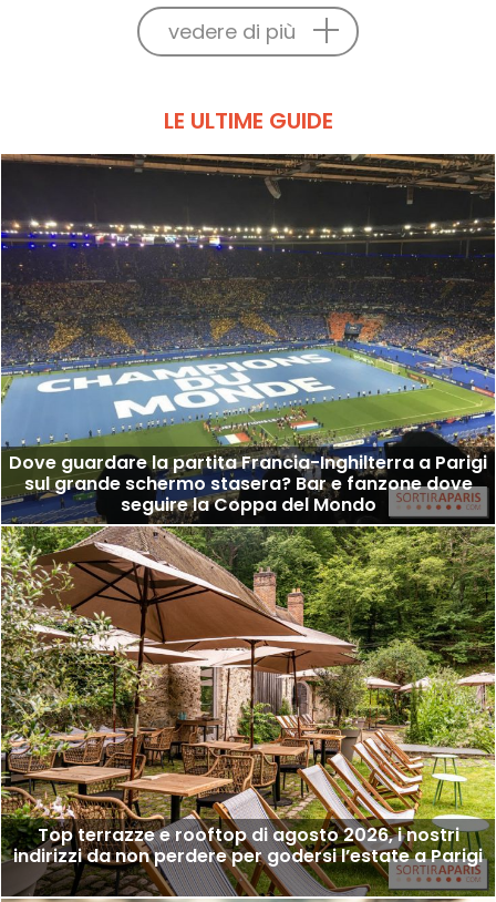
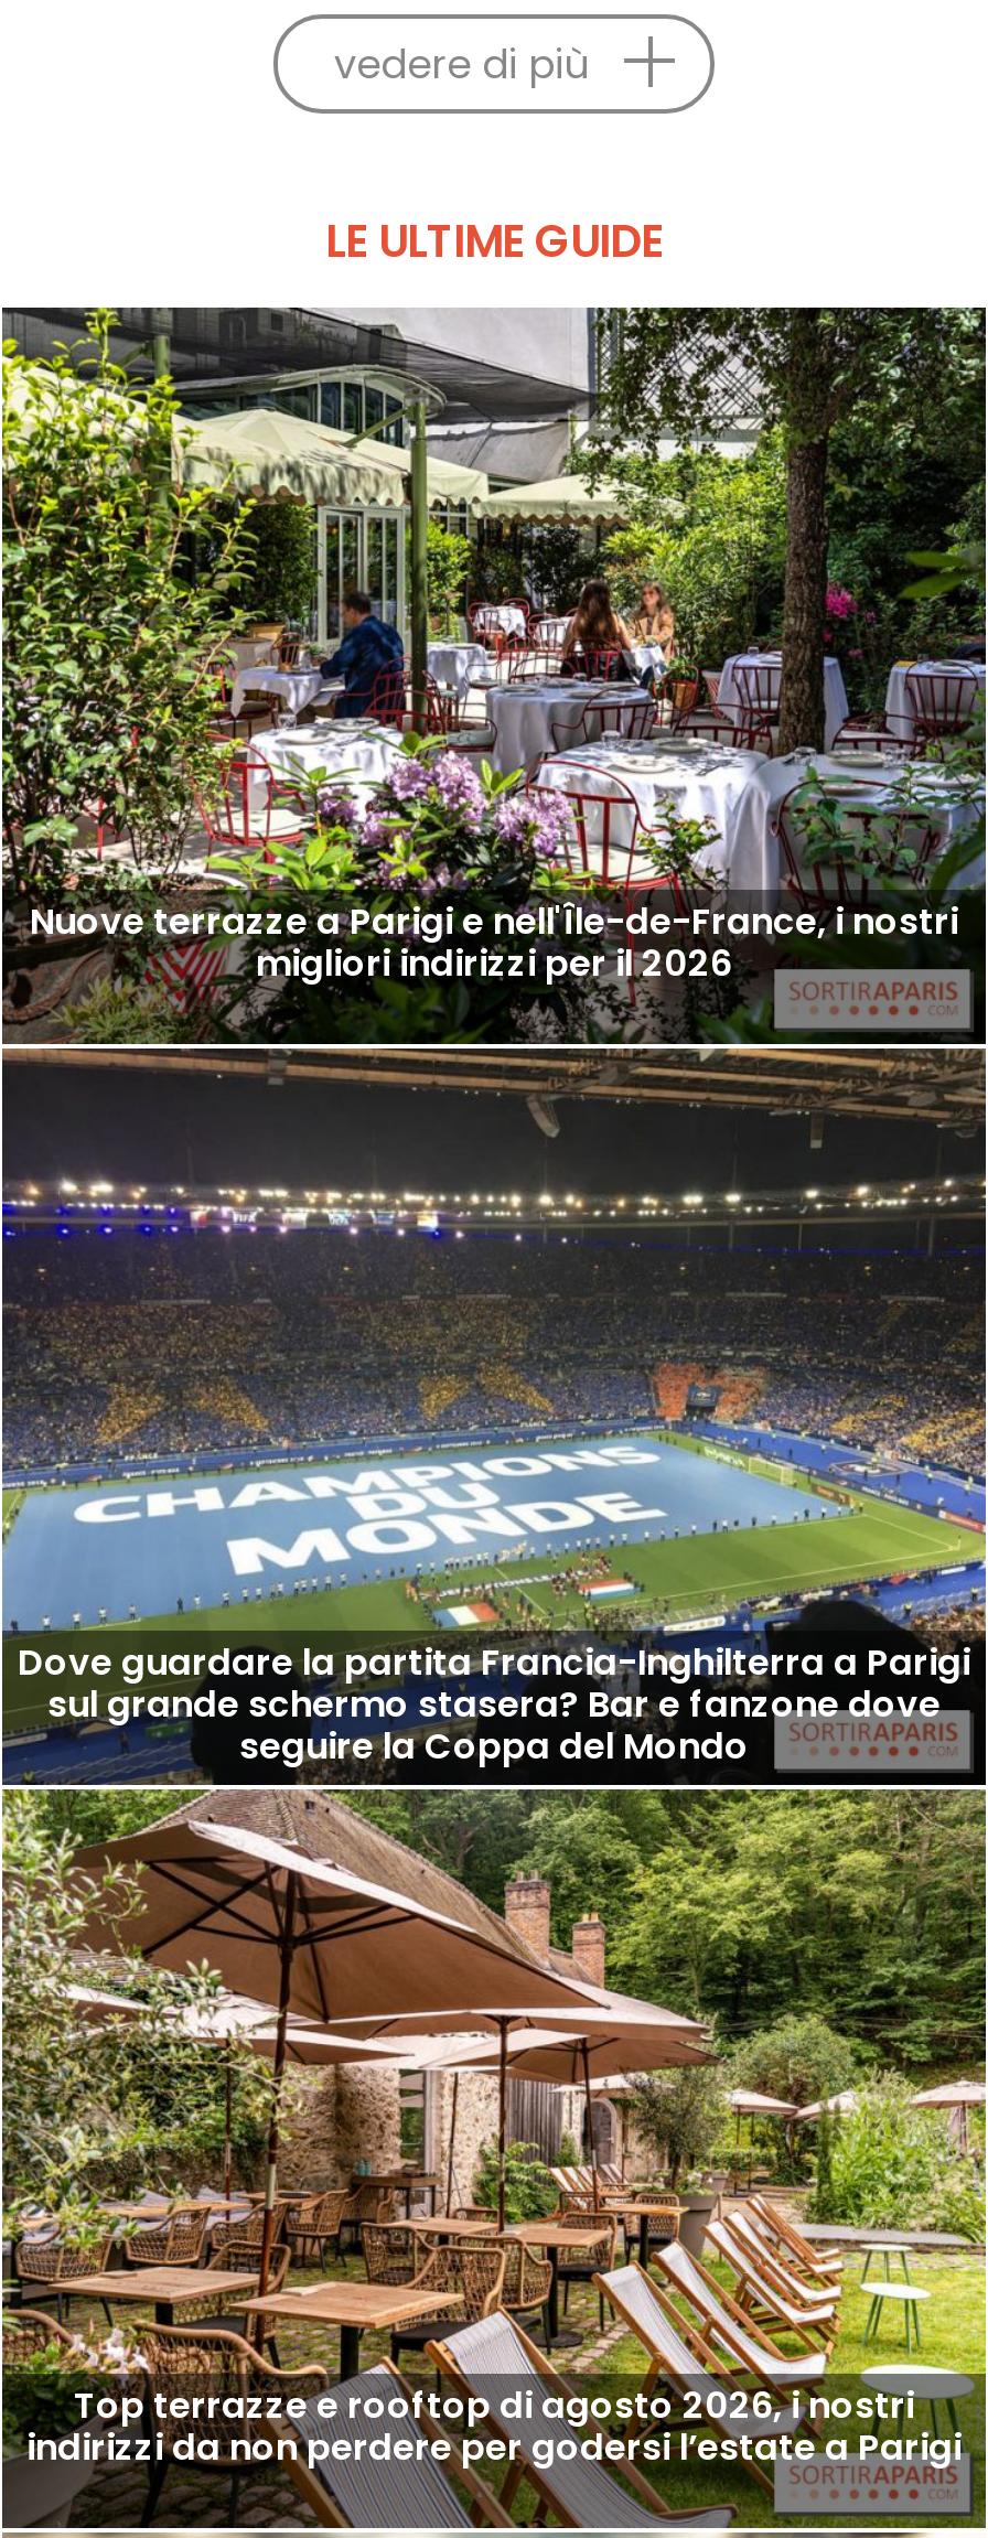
none -> [7,305,981,989] [image] | Nuove terrazze a Parigi e nell'Île-de-France, i nostri | migliori indirizzi per il 2026

